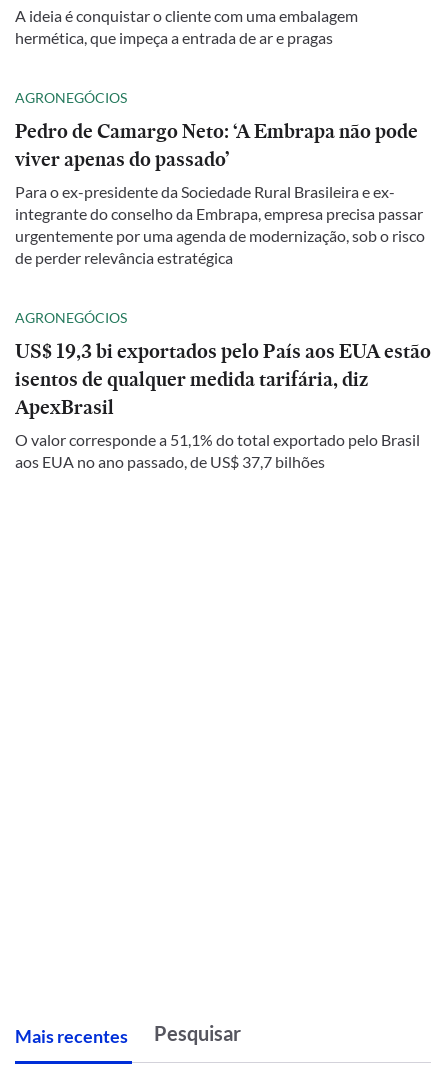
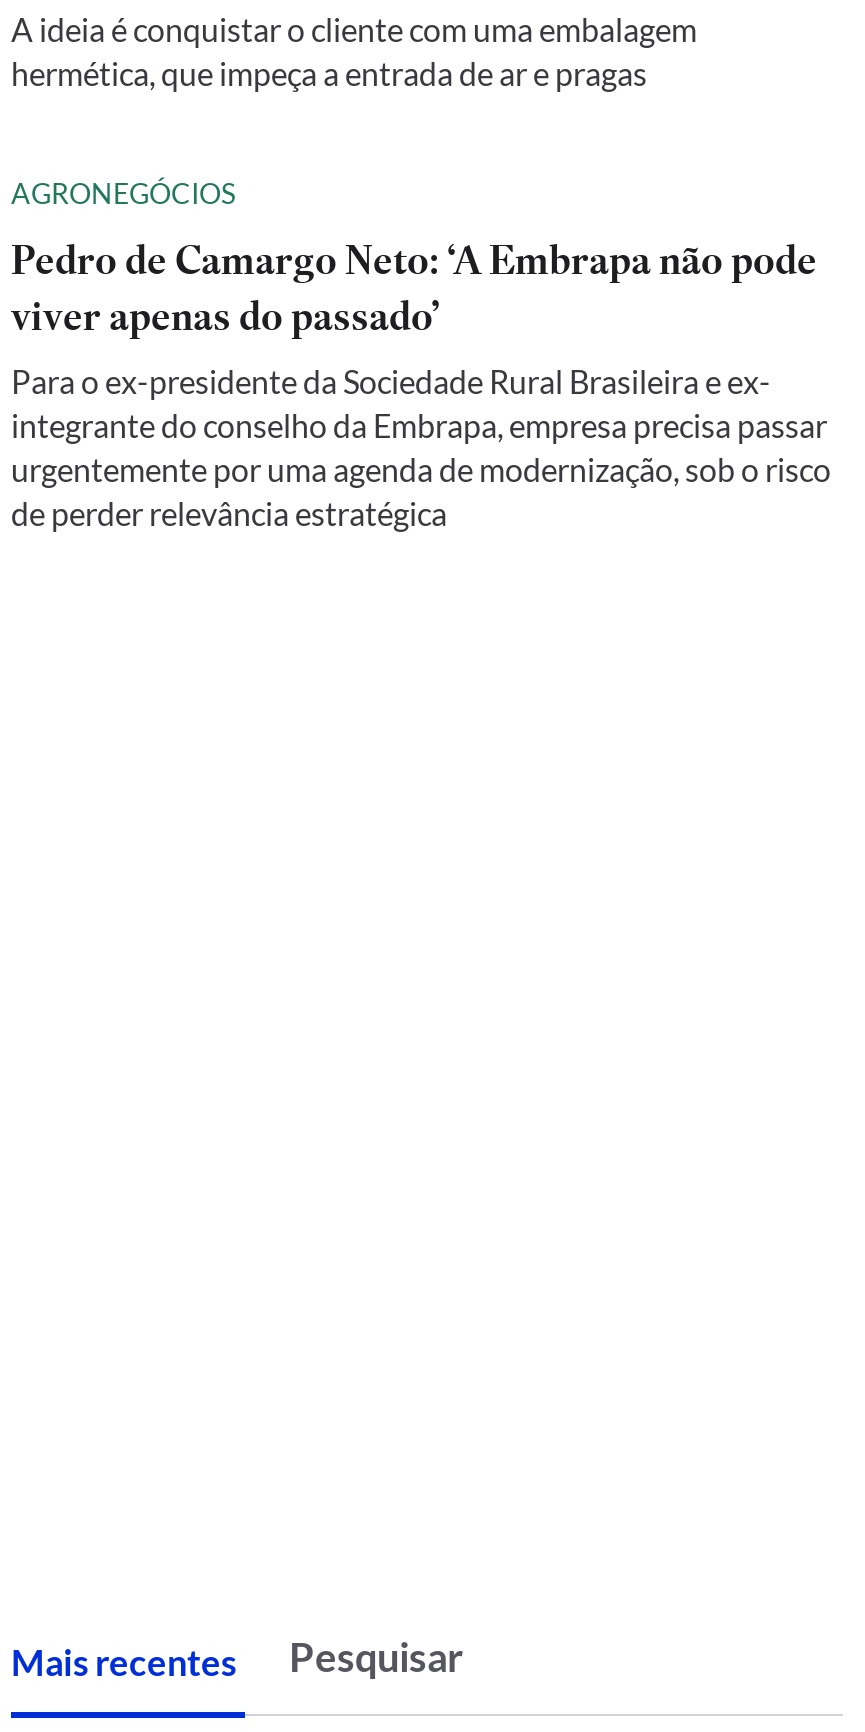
[15,308,431,471] AGRONEGÓCIOS | US$ 19,3 bi exportados pelo País aos EUA estão | isentos de qualquer medida tarifária, diz | ApexBrasil | O valor corresponde a 51,1% do total exportado pelo Brasil | aos EUA no ano passado, de US$ 37,7 bilhões -> none

